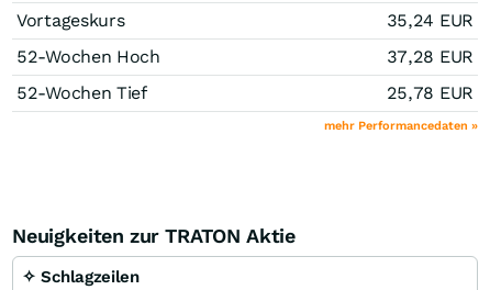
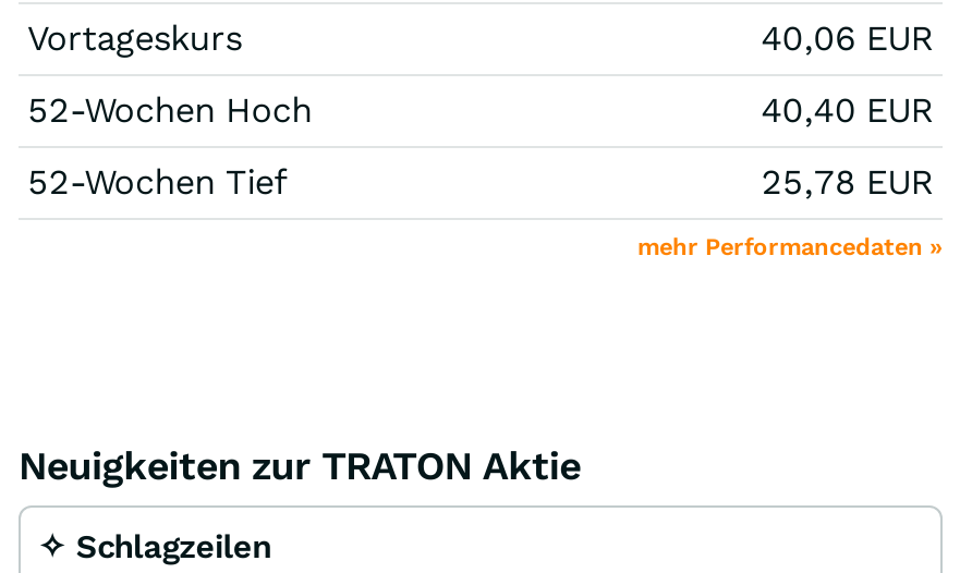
[386,9,474,30] 35,24 EUR -> [761,17,934,58] 40,06 EUR
[386,46,474,67] 37,28 EUR -> [761,88,934,130] 40,40 EUR

